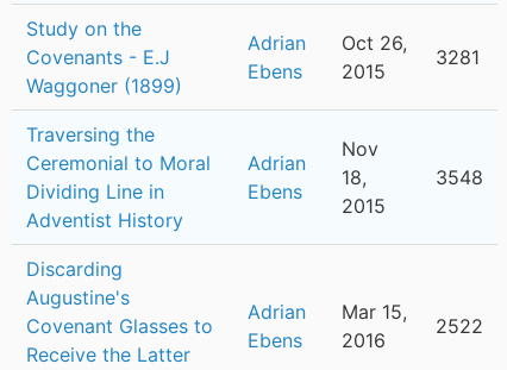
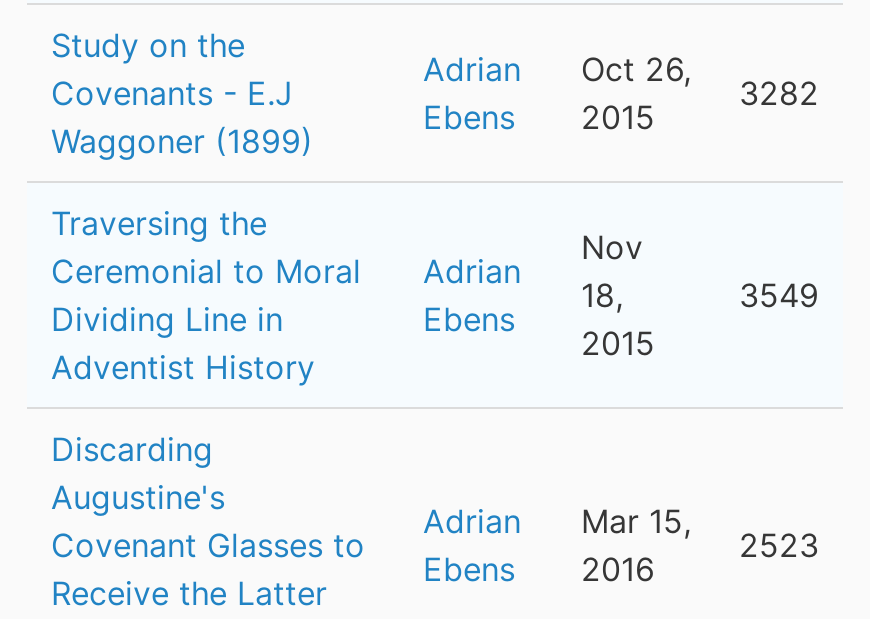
[436,46,480,69] 3281 -> [739,74,819,114] 3282
[436,166,483,190] 3548 -> [739,276,819,316] 3549
[436,314,483,338] 2522 -> [739,526,819,566] 2523

